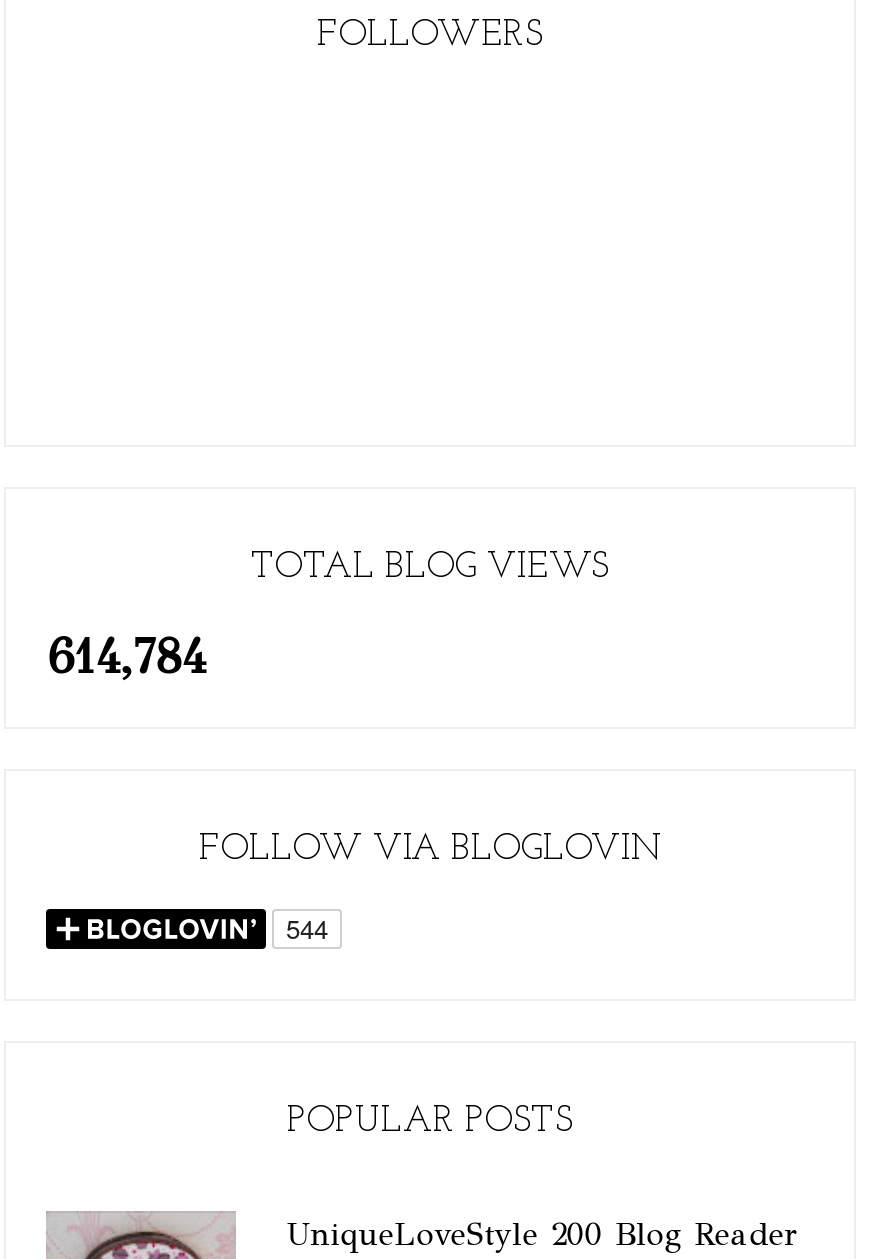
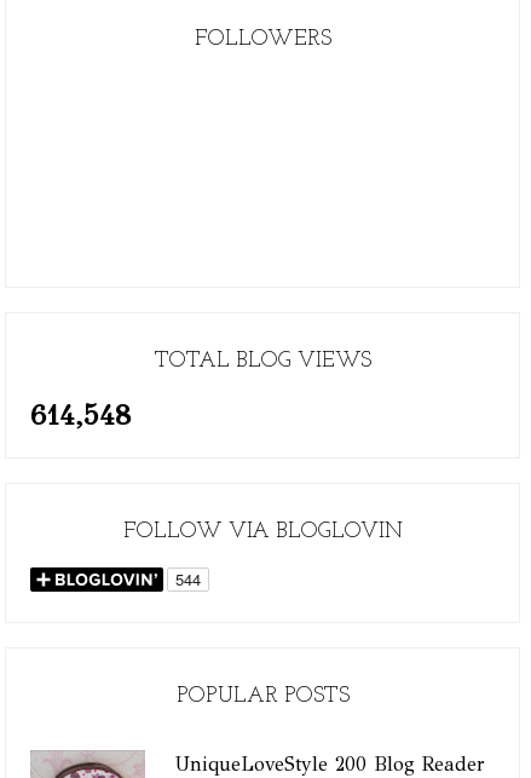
[46,628,206,688] 614,784 -> [30,396,131,433] 614,548

